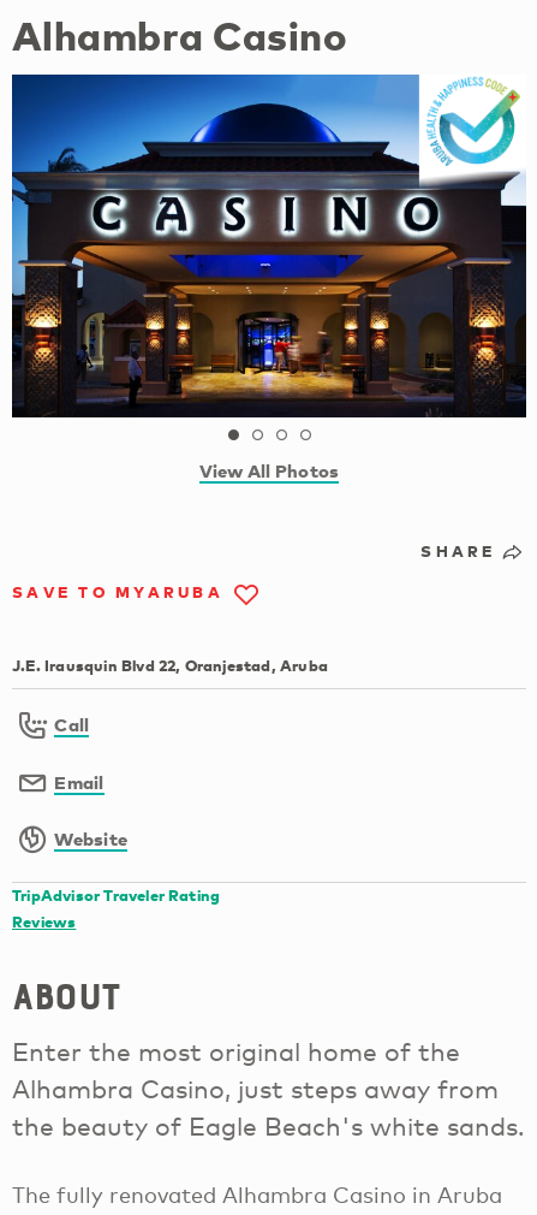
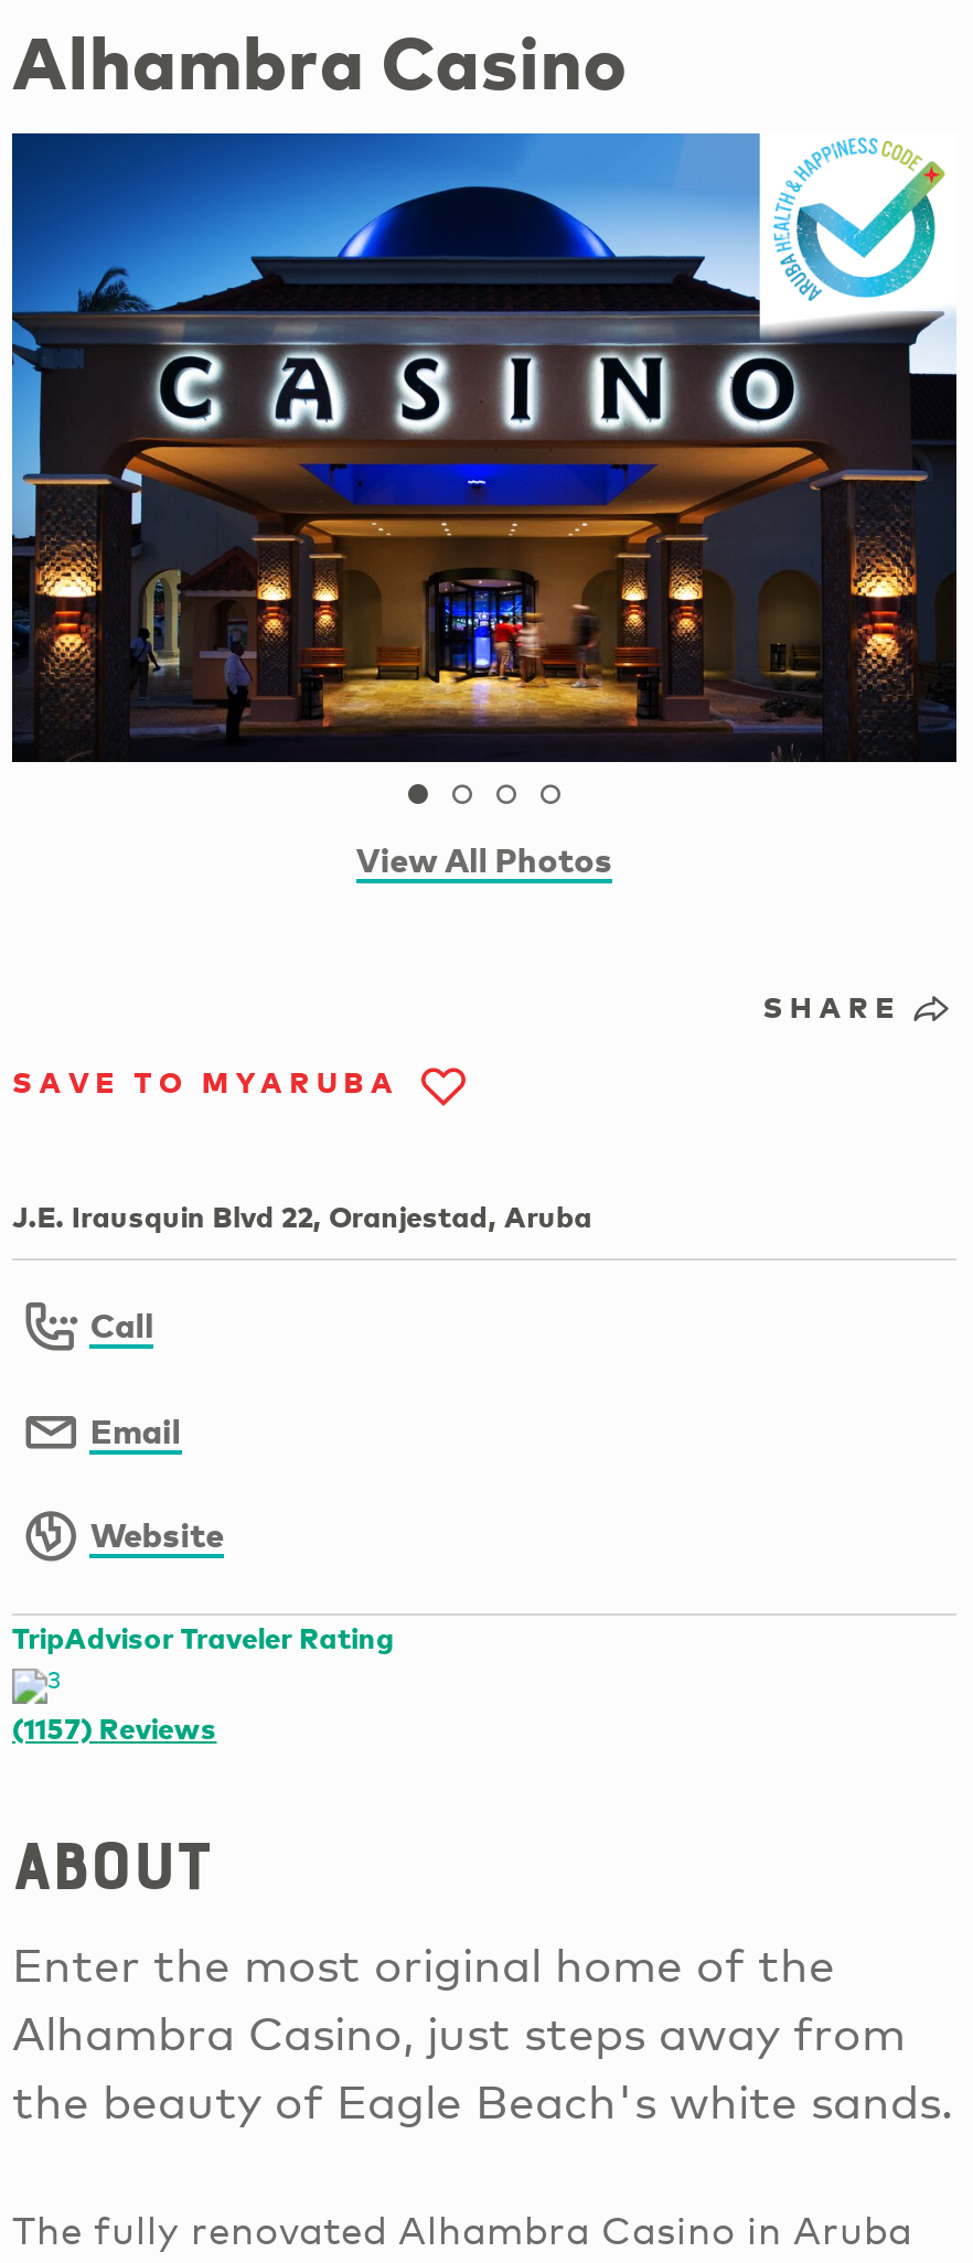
[12,912,76,932] Reviews -> [12,1710,217,1746] (1157) Reviews

